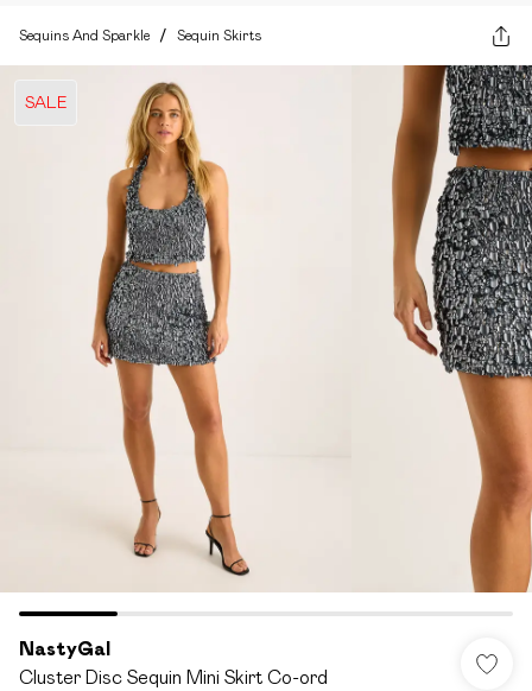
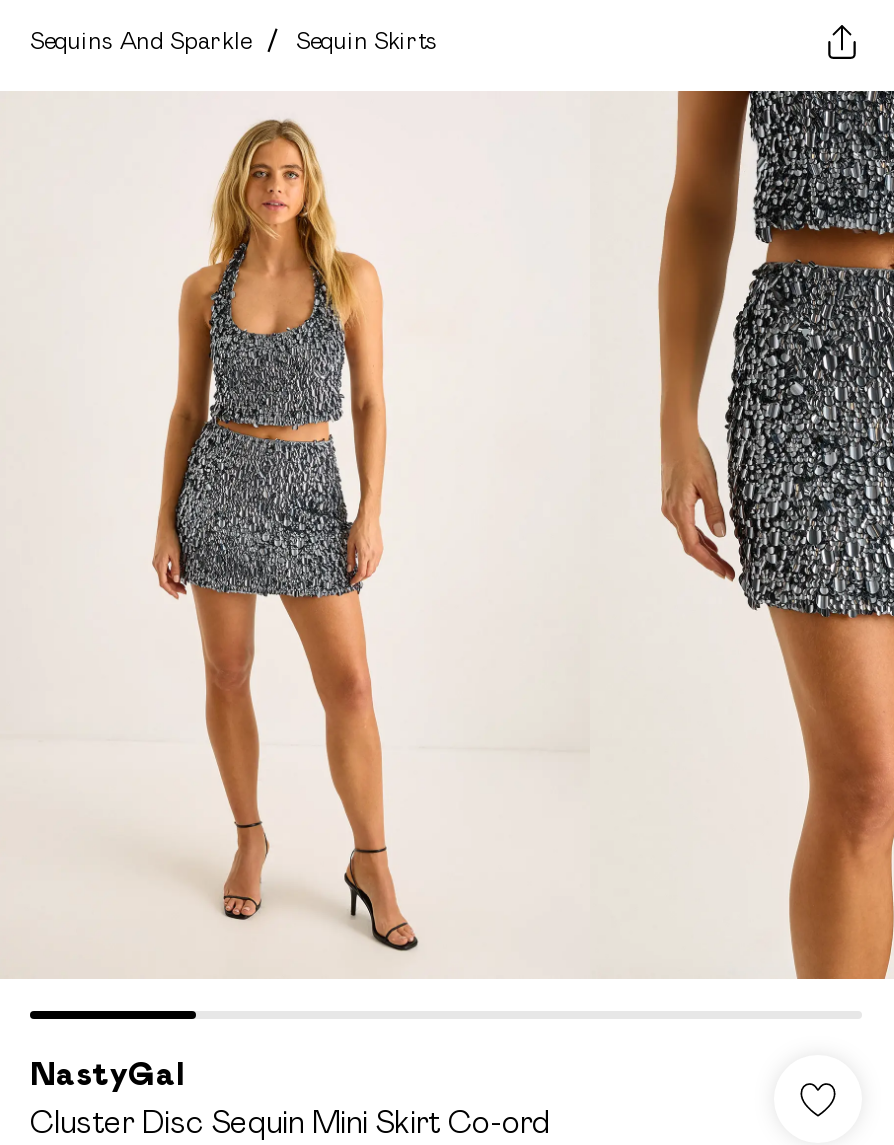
[25,93,66,112] SALE -> none

